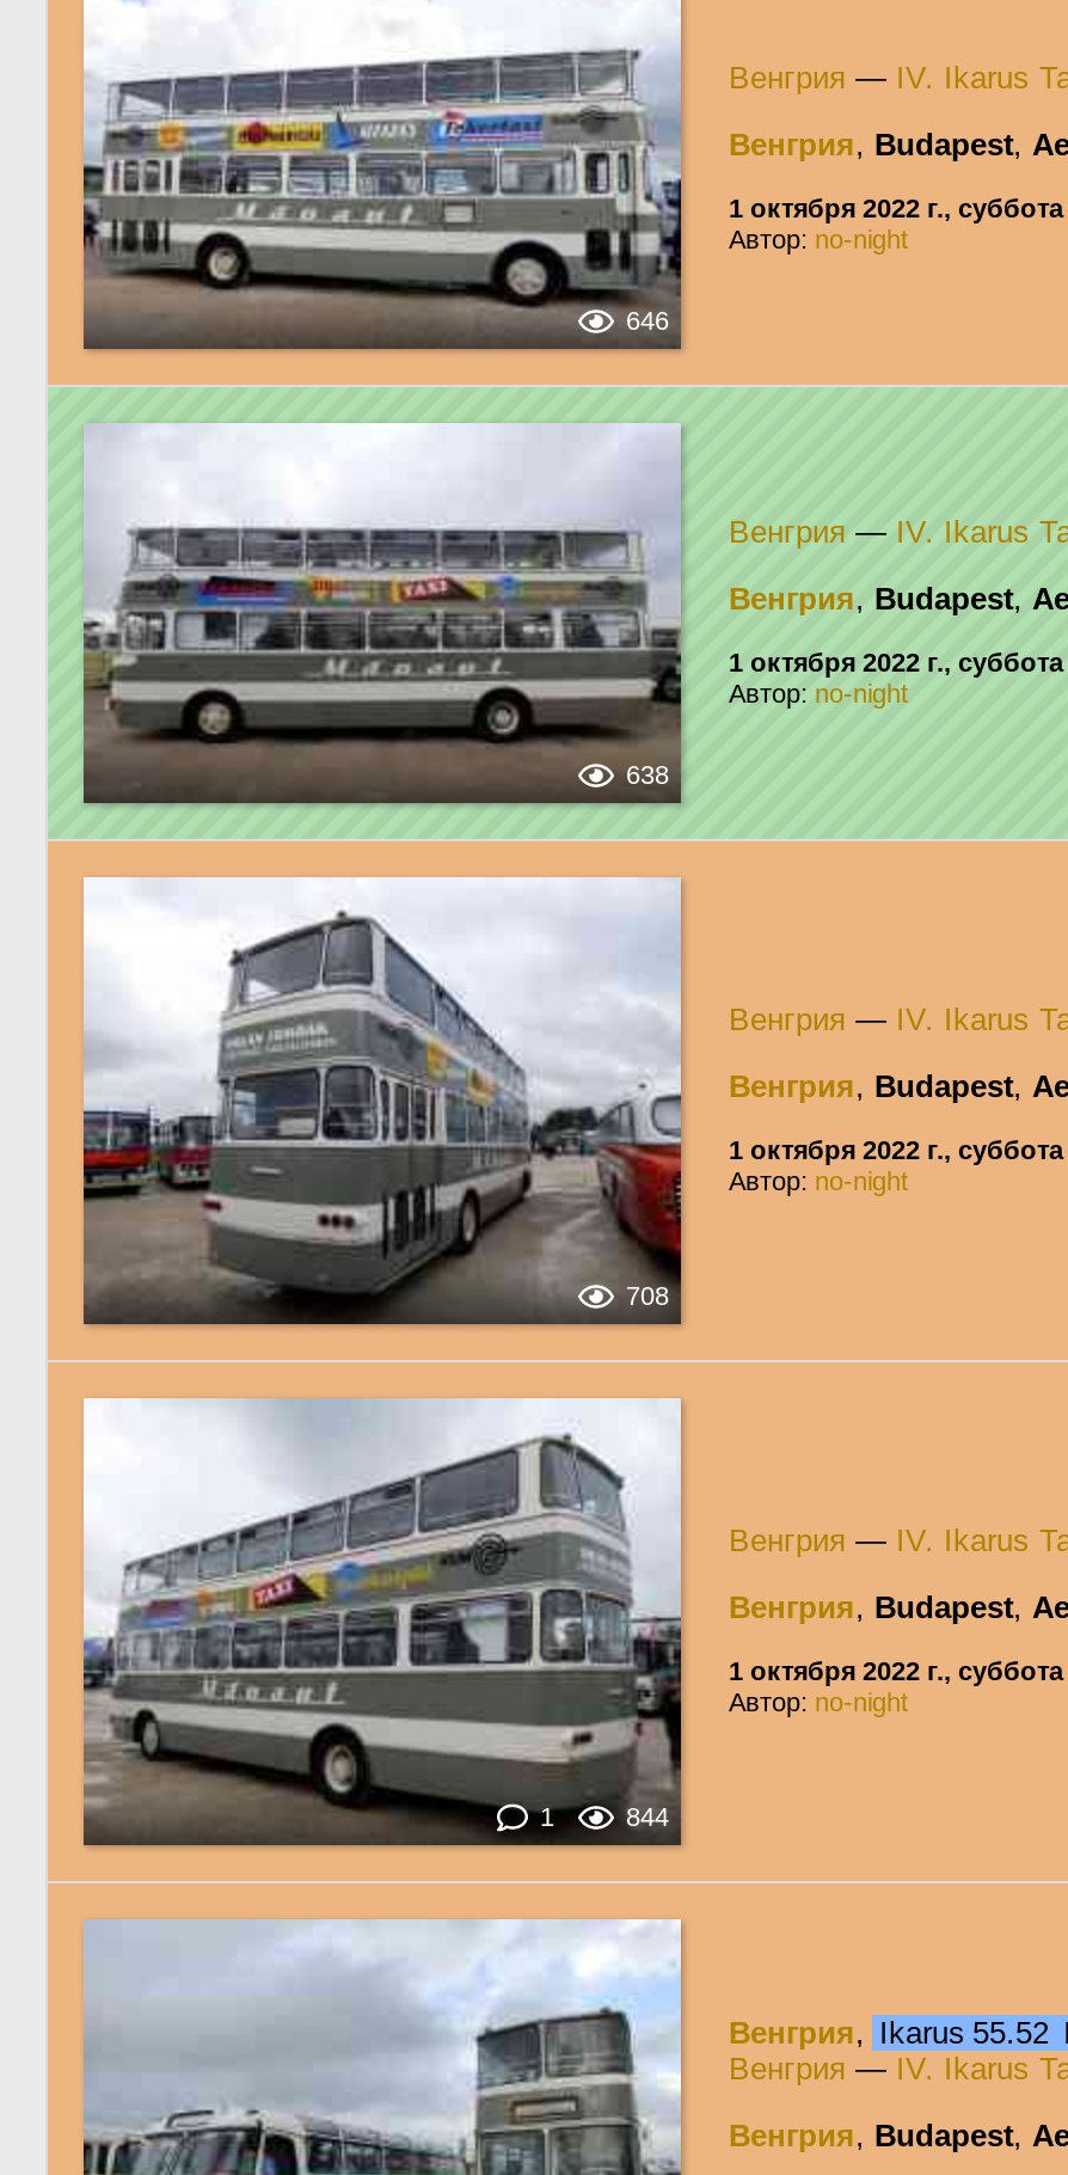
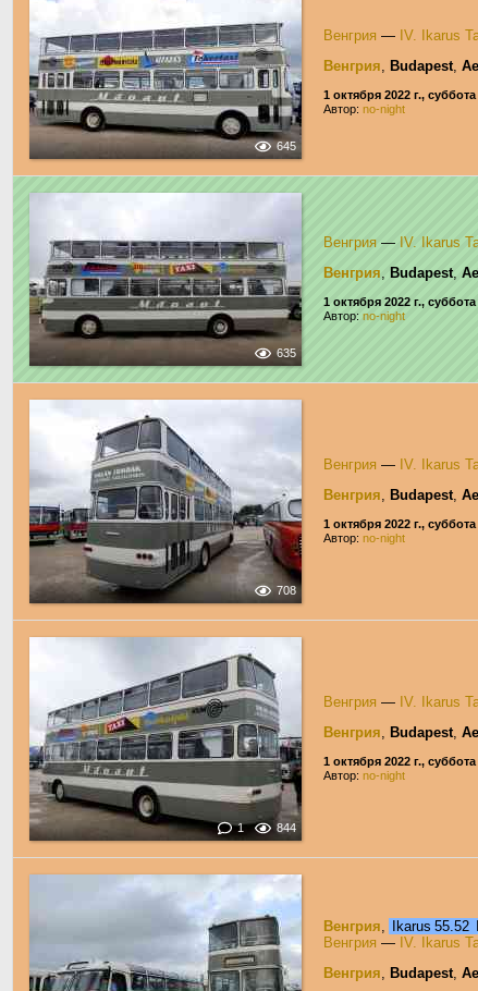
[626,306,669,335] 646 -> [277,139,296,152] 645
[626,760,669,789] 638 -> [277,346,296,359] 635

